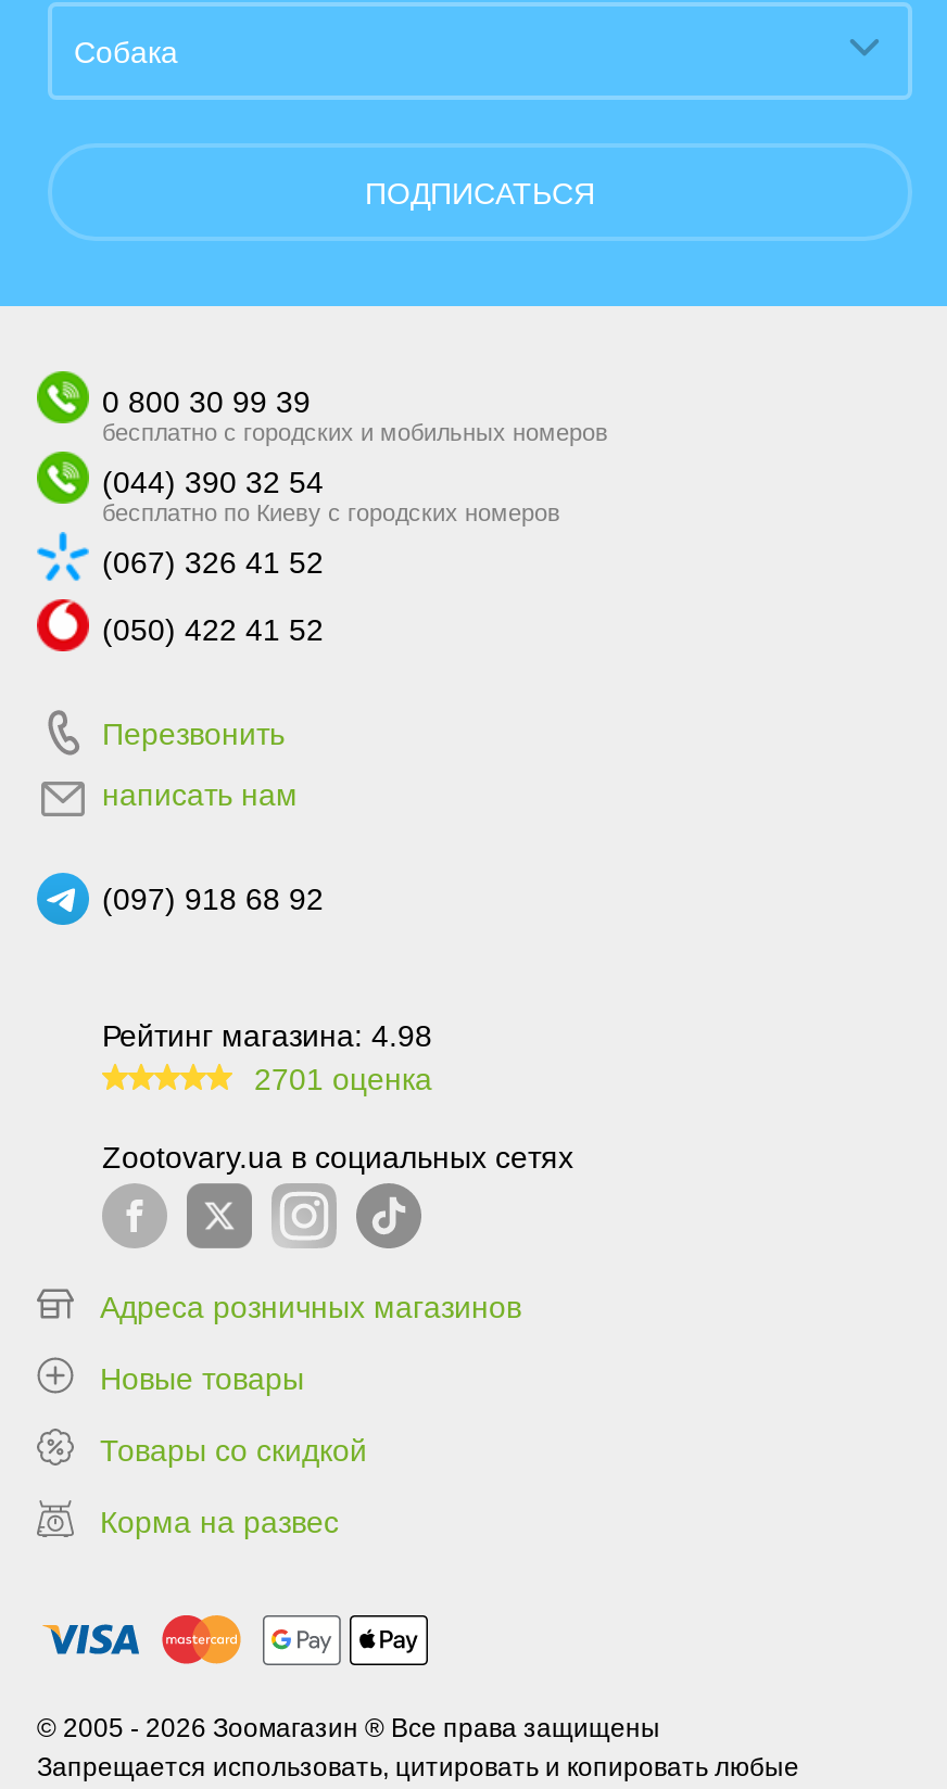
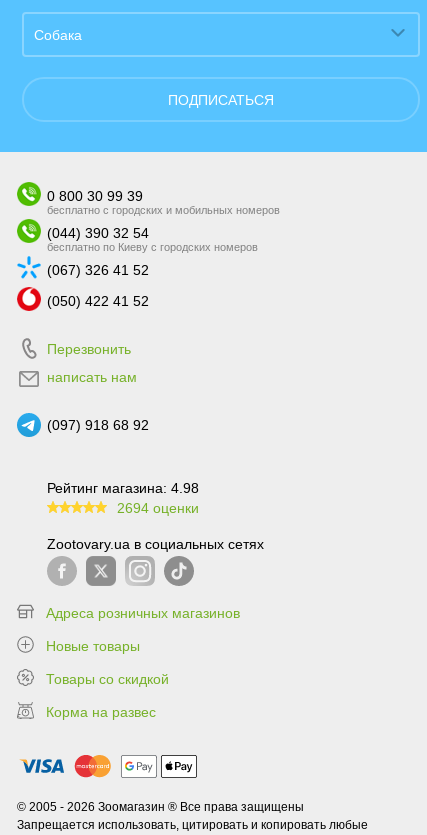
[254,1062,432,1096] 2701 оценка -> [117,500,199,516] 2694 оценки

